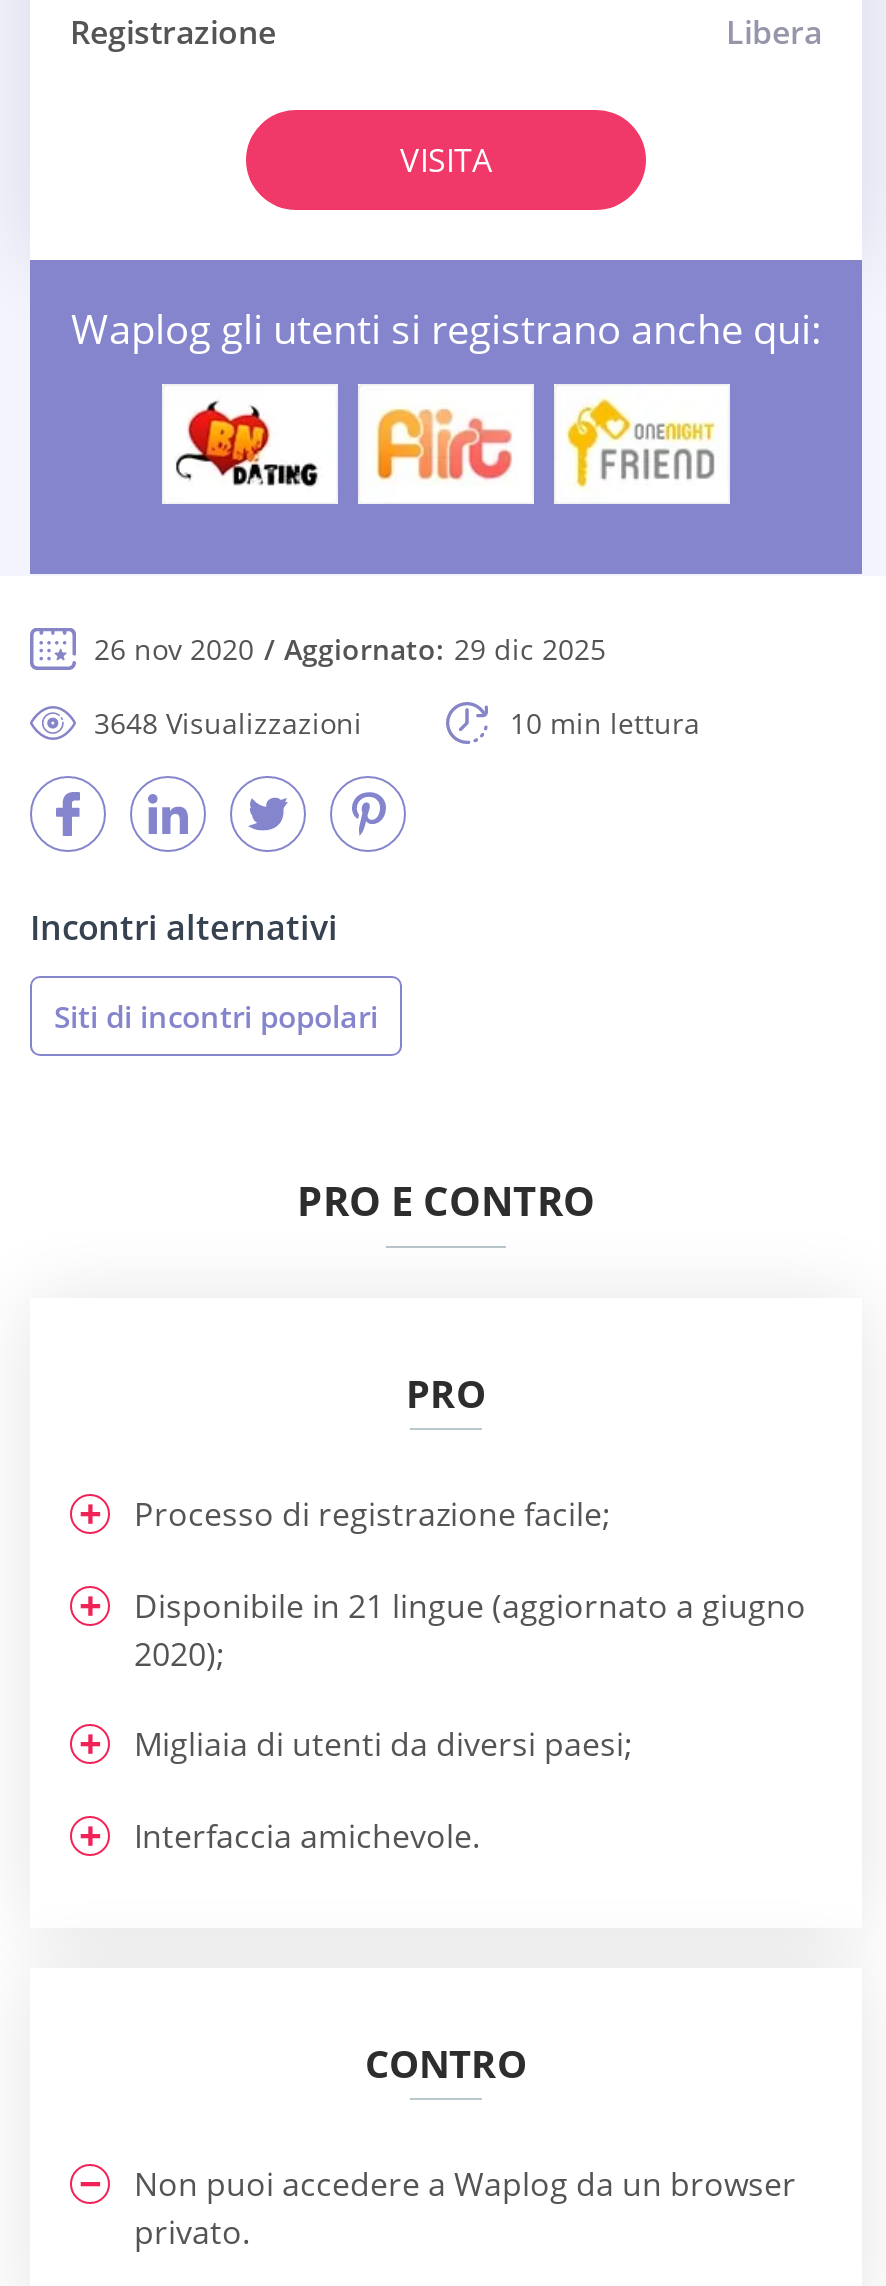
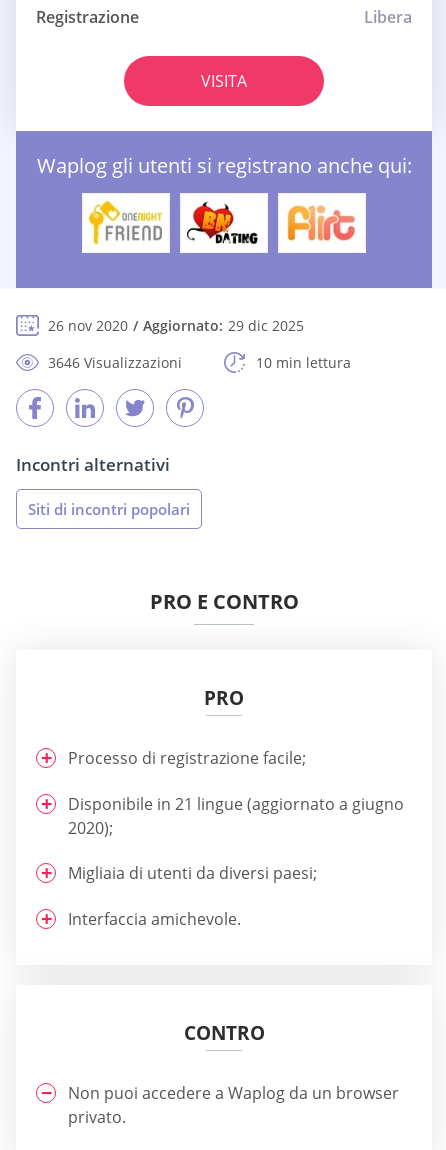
[174,400,322,488] [image] -> [87,200,163,246] [image]
[372,402,514,486] [image] -> [186,201,259,245] [image]
[566,398,716,490] [image] -> [285,201,358,244] [image]
[94,704,362,742] 3648 Visualizzazioni -> [48,353,182,372] 3646 Visualizzazioni

